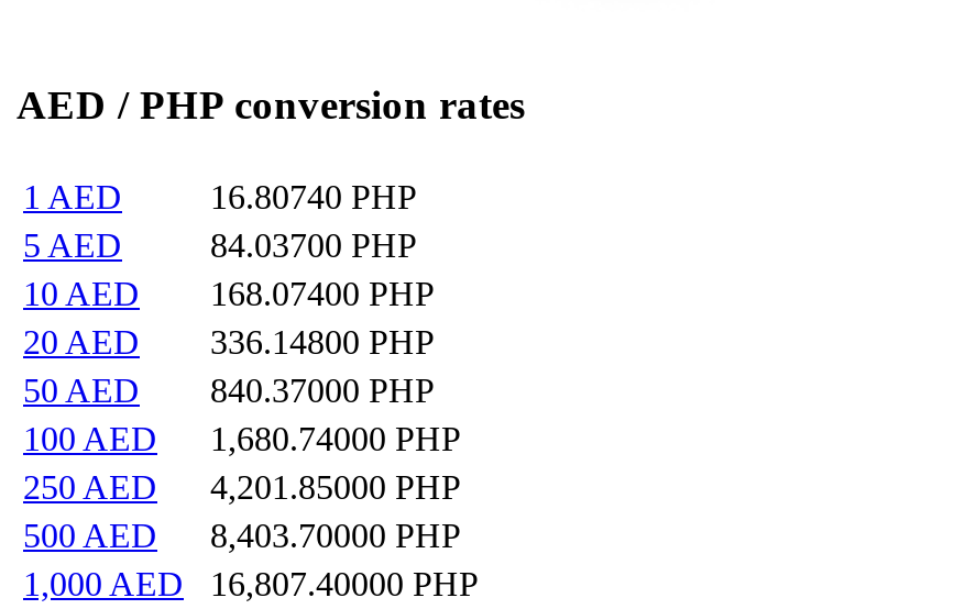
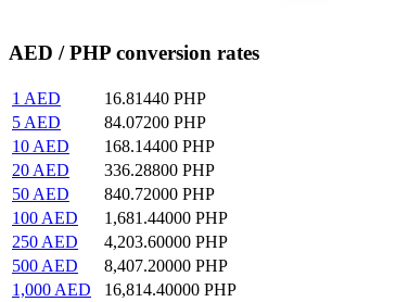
[210,178,417,215] 16.80740 PHP -> [104,89,206,108] 16.81440 PHP
[210,226,417,264] 84.03700 PHP -> [104,113,206,131] 84.07200 PHP
[23,275,435,312] 10 AED 168.07400 PHP -> [12,137,215,155] 10 AED 168.14400 PHP
[23,323,435,361] 20 AED 336.14800 PHP -> [12,161,215,179] 20 AED 336.28800 PHP
[23,372,435,409] 50 AED 840.37000 PHP -> [12,185,215,203] 50 AED 840.72000 PHP
[23,420,461,457] 100 AED 1,680.74000 PHP -> [12,209,228,227] 100 AED 1,681.44000 PHP
[23,468,461,506] 250 AED 4,201.85000 PHP -> [12,232,228,251] 250 AED 4,203.60000 PHP
[23,517,461,554] 500 AED 8,403.70000 PHP -> [12,256,228,275] 500 AED 8,407.20000 PHP
[23,565,479,602] 1,000 AED 16,807.40000 PHP -> [12,280,237,299] 1,000 AED 16,814.40000 PHP

